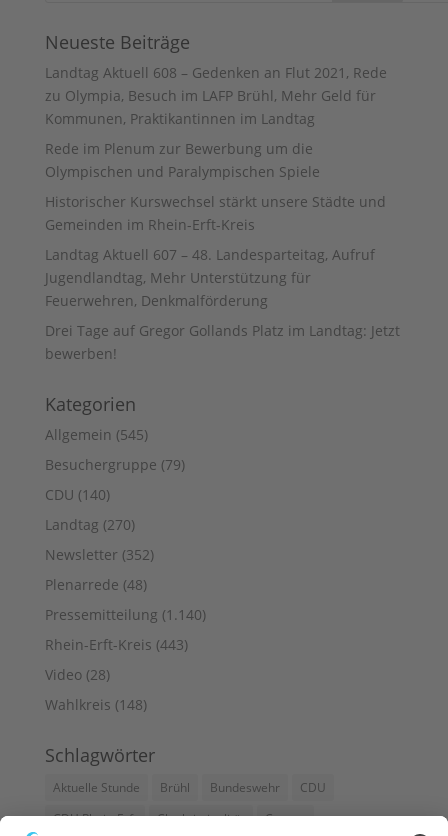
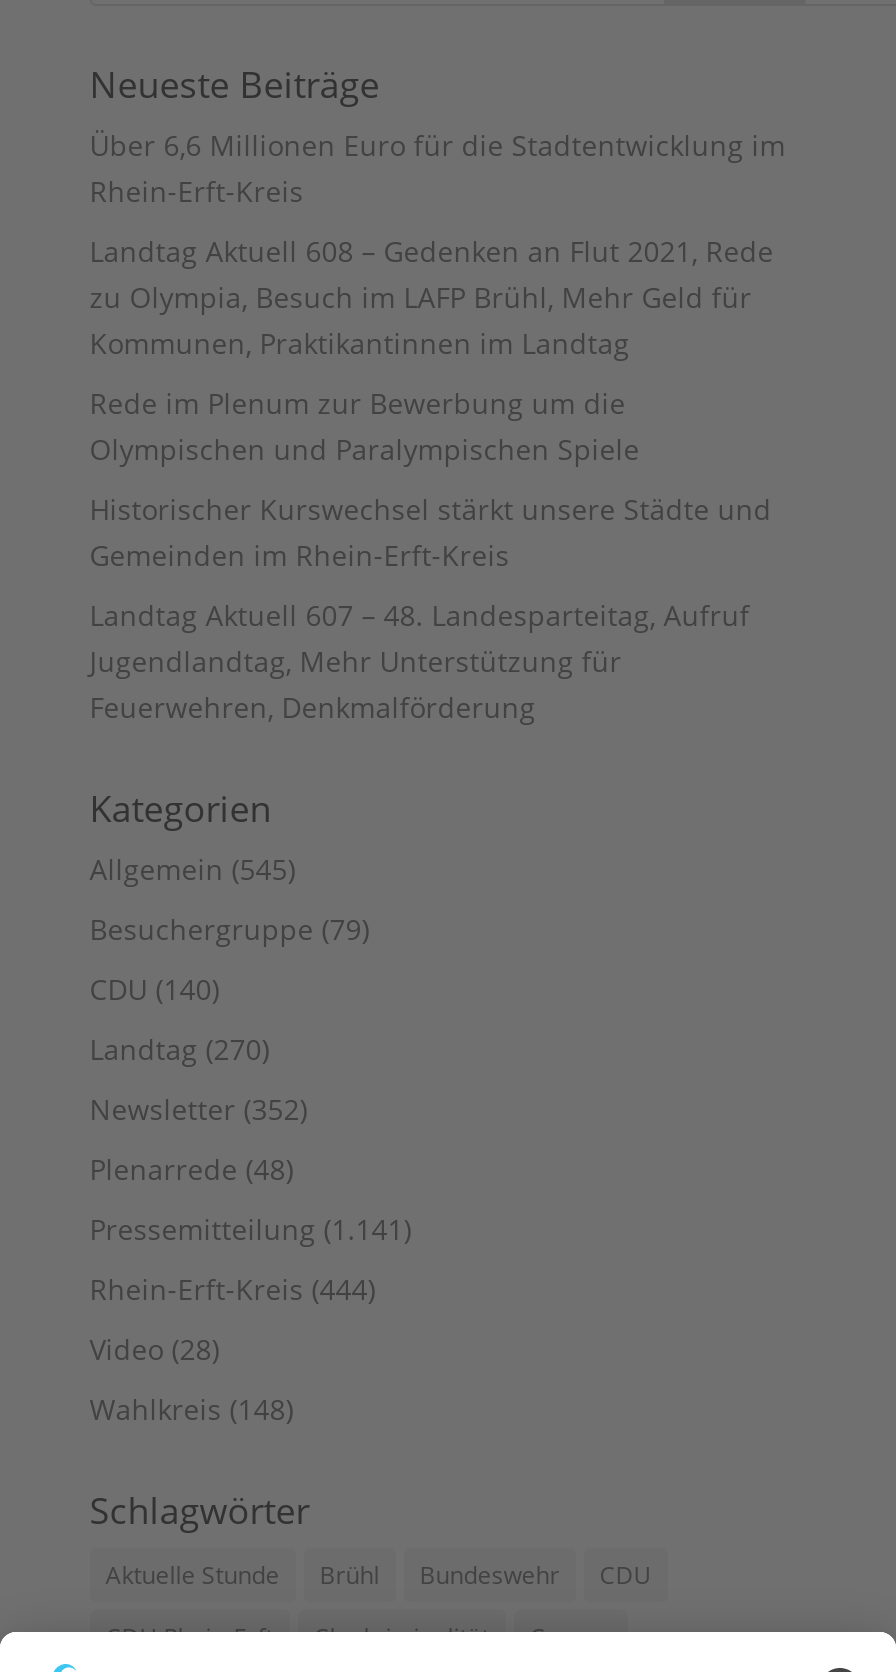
none -> [90,126,786,210] Über 6,6 Millionen Euro für die Stadtentwicklung im | Rhein-Erft-Kreis
moved [45,63,387,310] -> [90,232,774,726]: Landtag Aktuell 608 – Gedenken an Flut 2021, Rede | zu Olympia, Besuch im LAFP Brühl, Mehr Geld für | Kommunen, Praktikantinnen im Landtag | ... | Jugendlandtag, Mehr Unterstützung für | Feuerwehren, Denkmalförderung
[45,321,400,363] Drei Tage auf Gregor Gollands Platz im Landtag: Jetzt | bewerben! -> none
[45,605,206,624] Pressemitteilung (1.140) -> [90,1210,412,1248] Pressemitteilung (1.141)
[45,635,188,654] Rhein-Erft-Kreis (443) -> [90,1270,376,1308] Rhein-Erft-Kreis (444)

